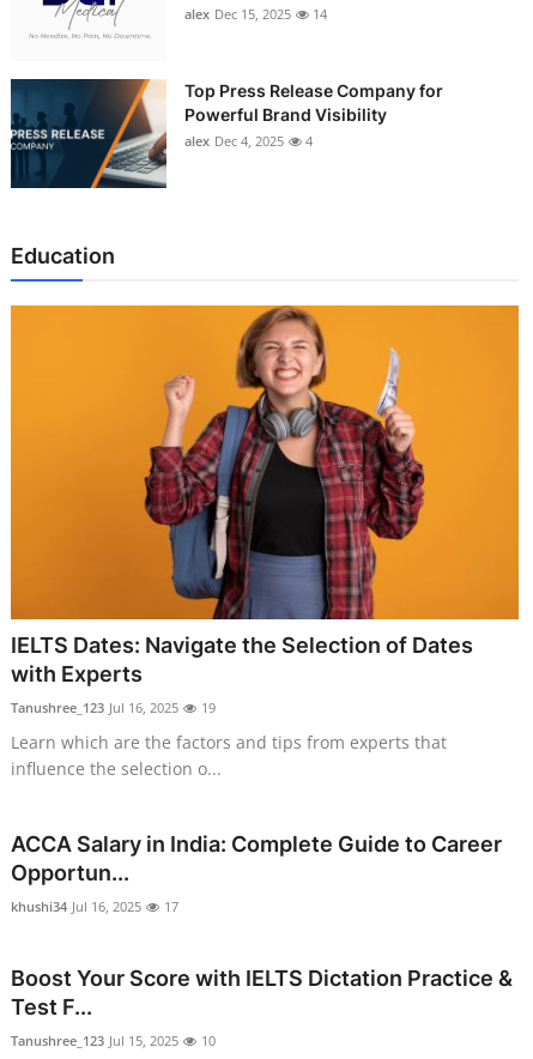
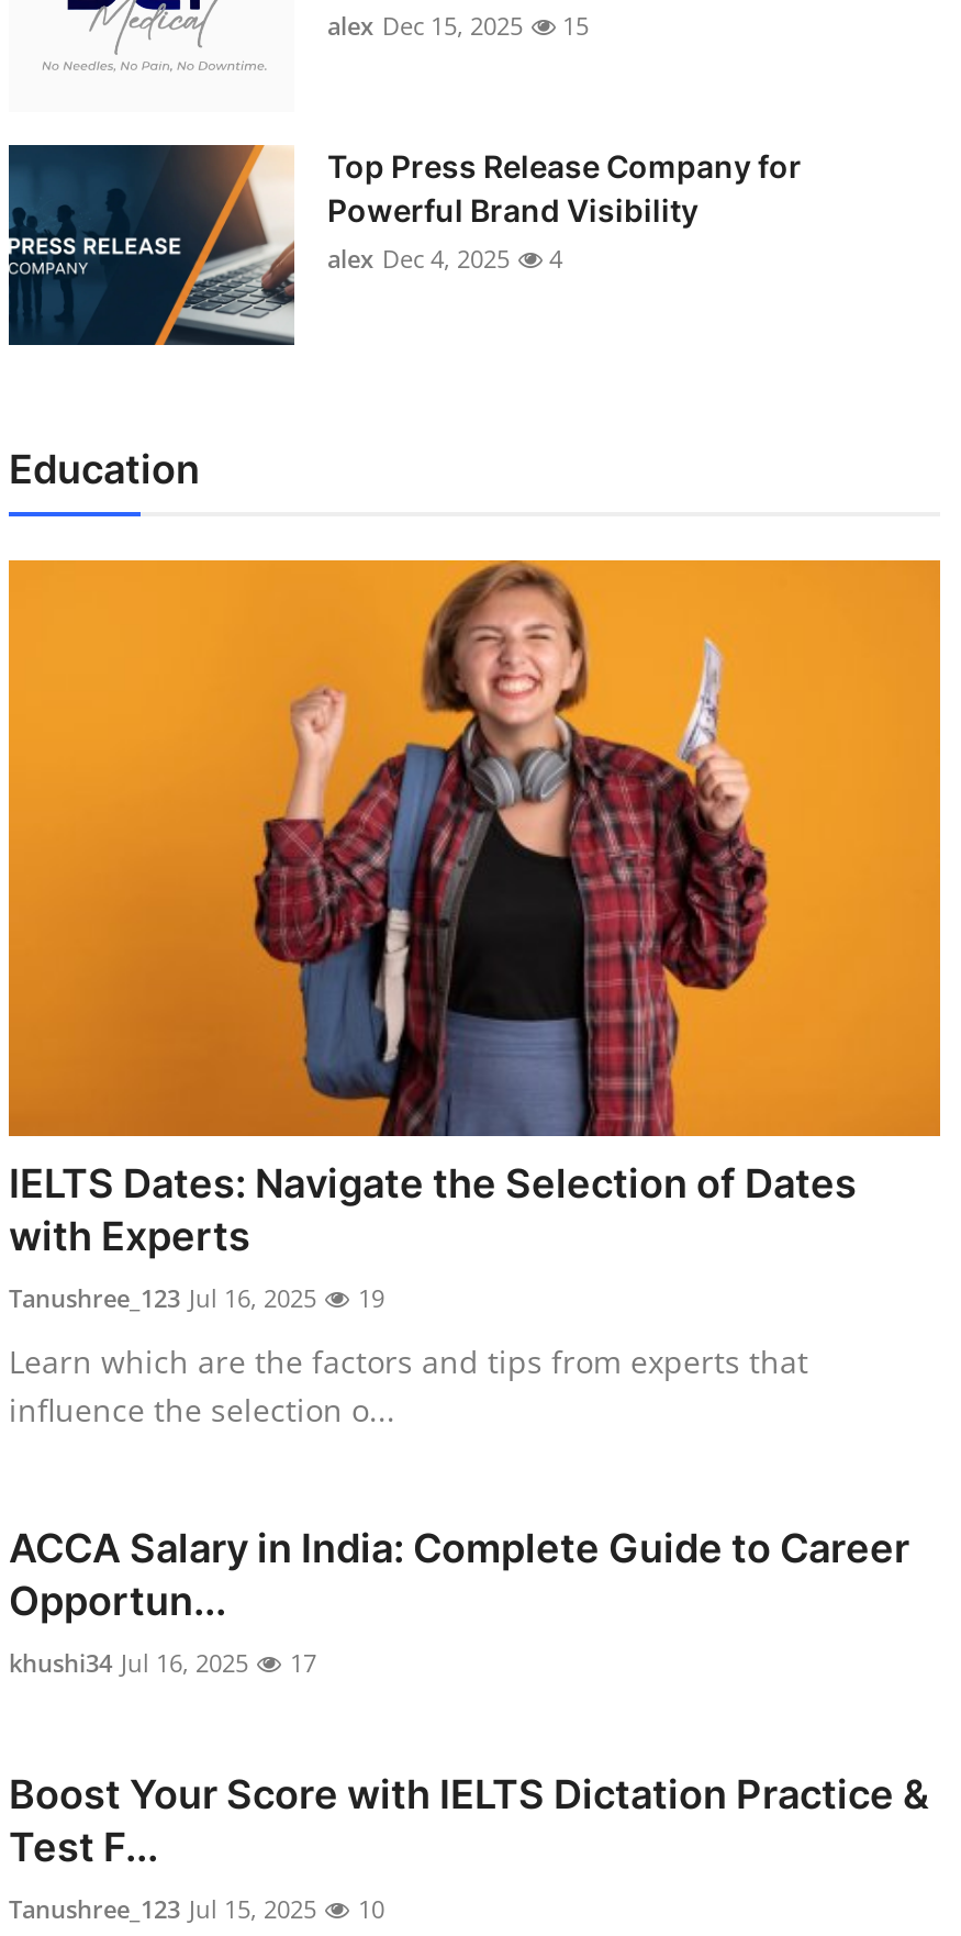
[184,5,327,23] alex Dec 15, 2025 14 -> [327,9,589,42] alex Dec 15, 2025 15

